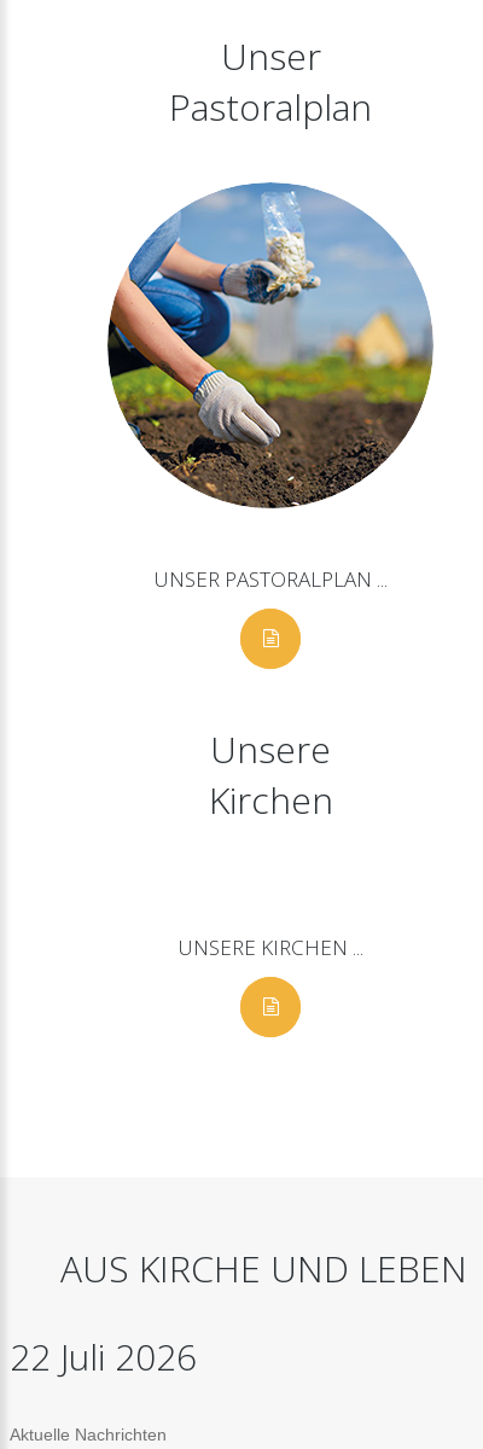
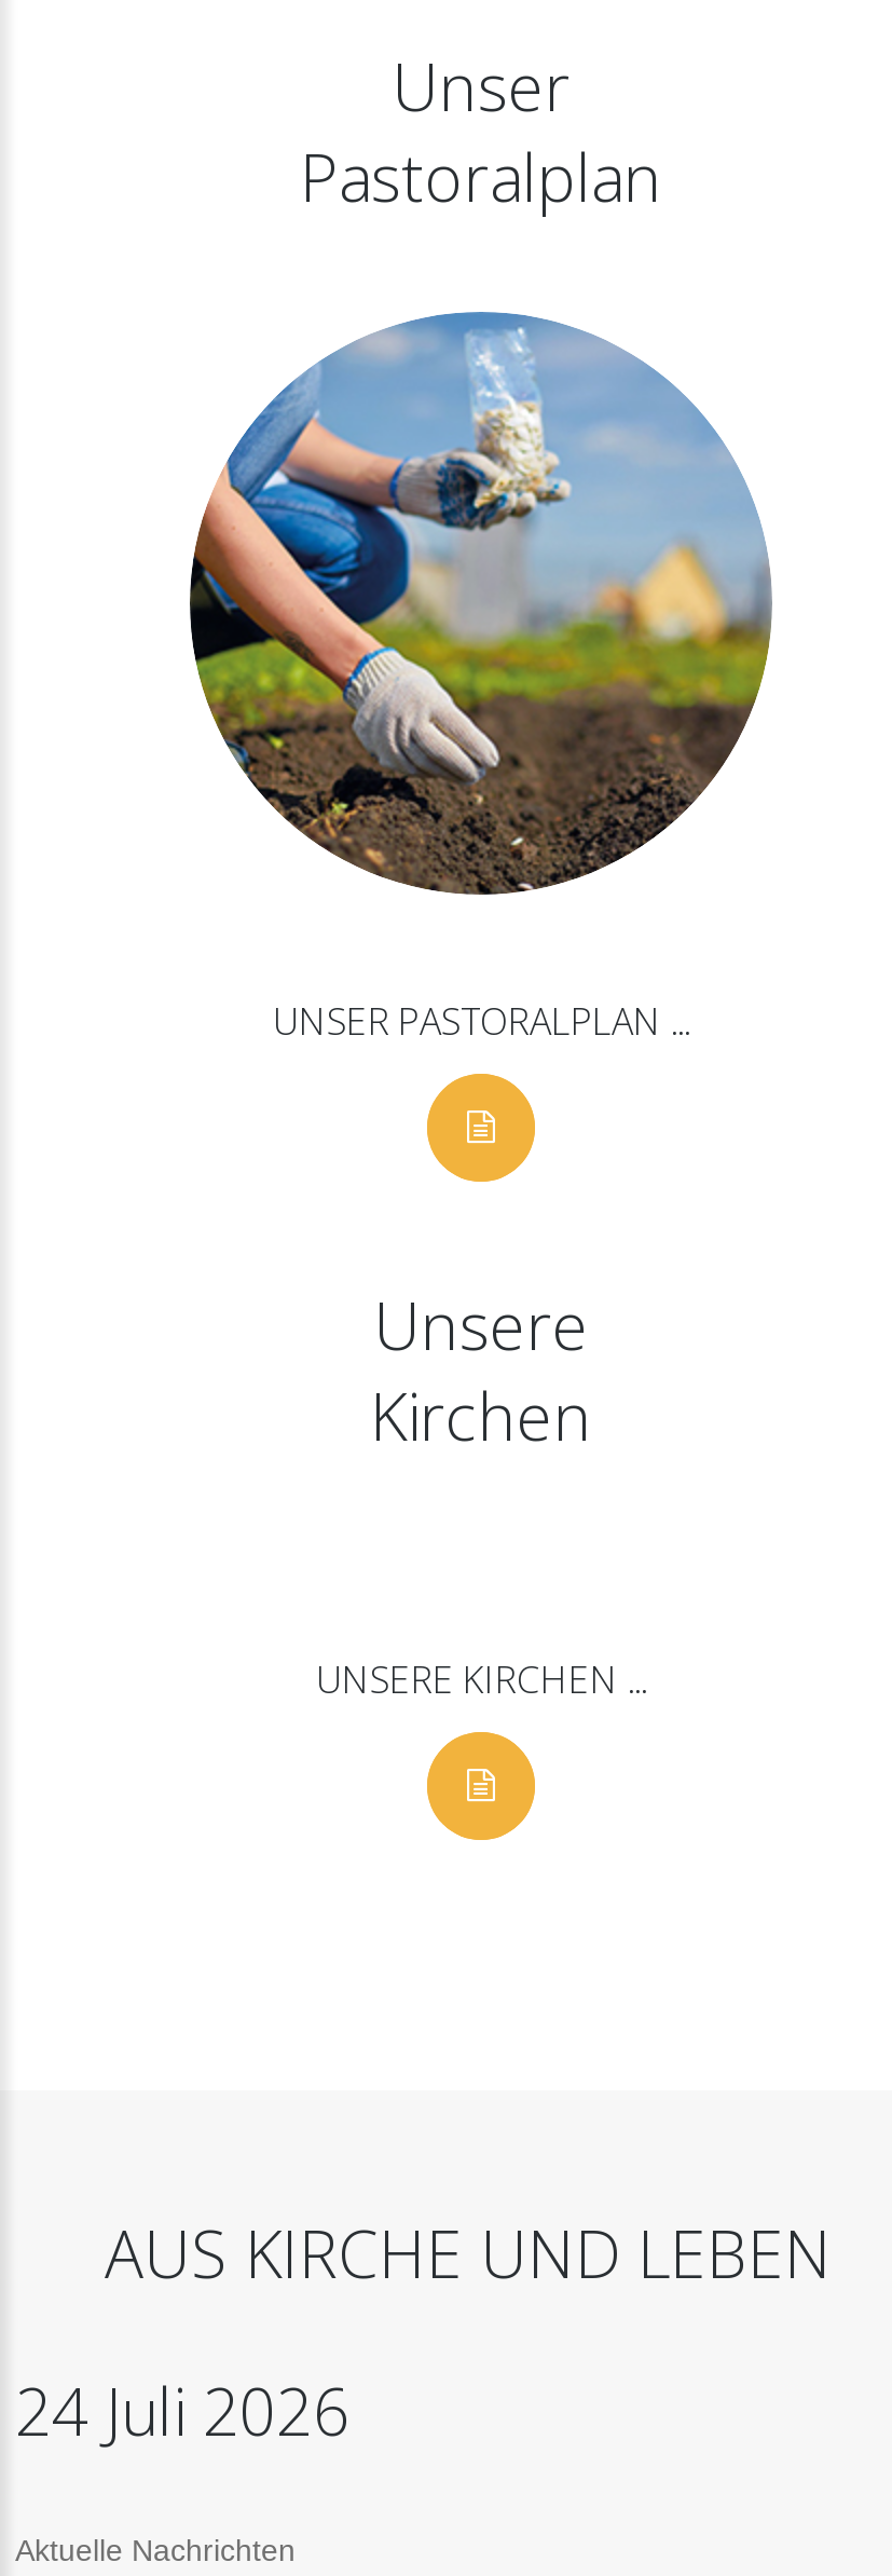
[10,1332,197,1381] 22 Juli 2026 -> [15,2367,349,2455] 24 Juli 2026

